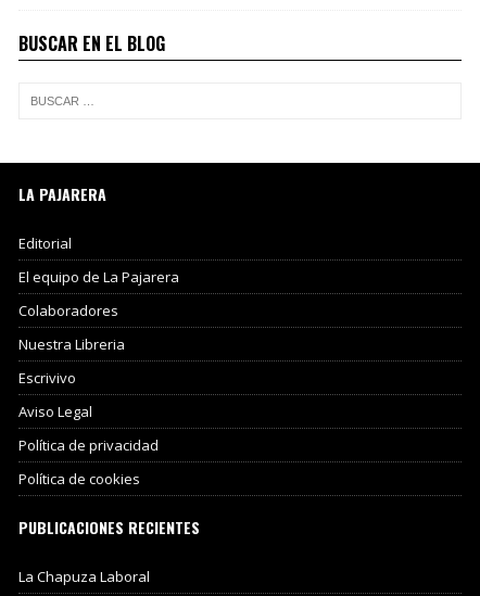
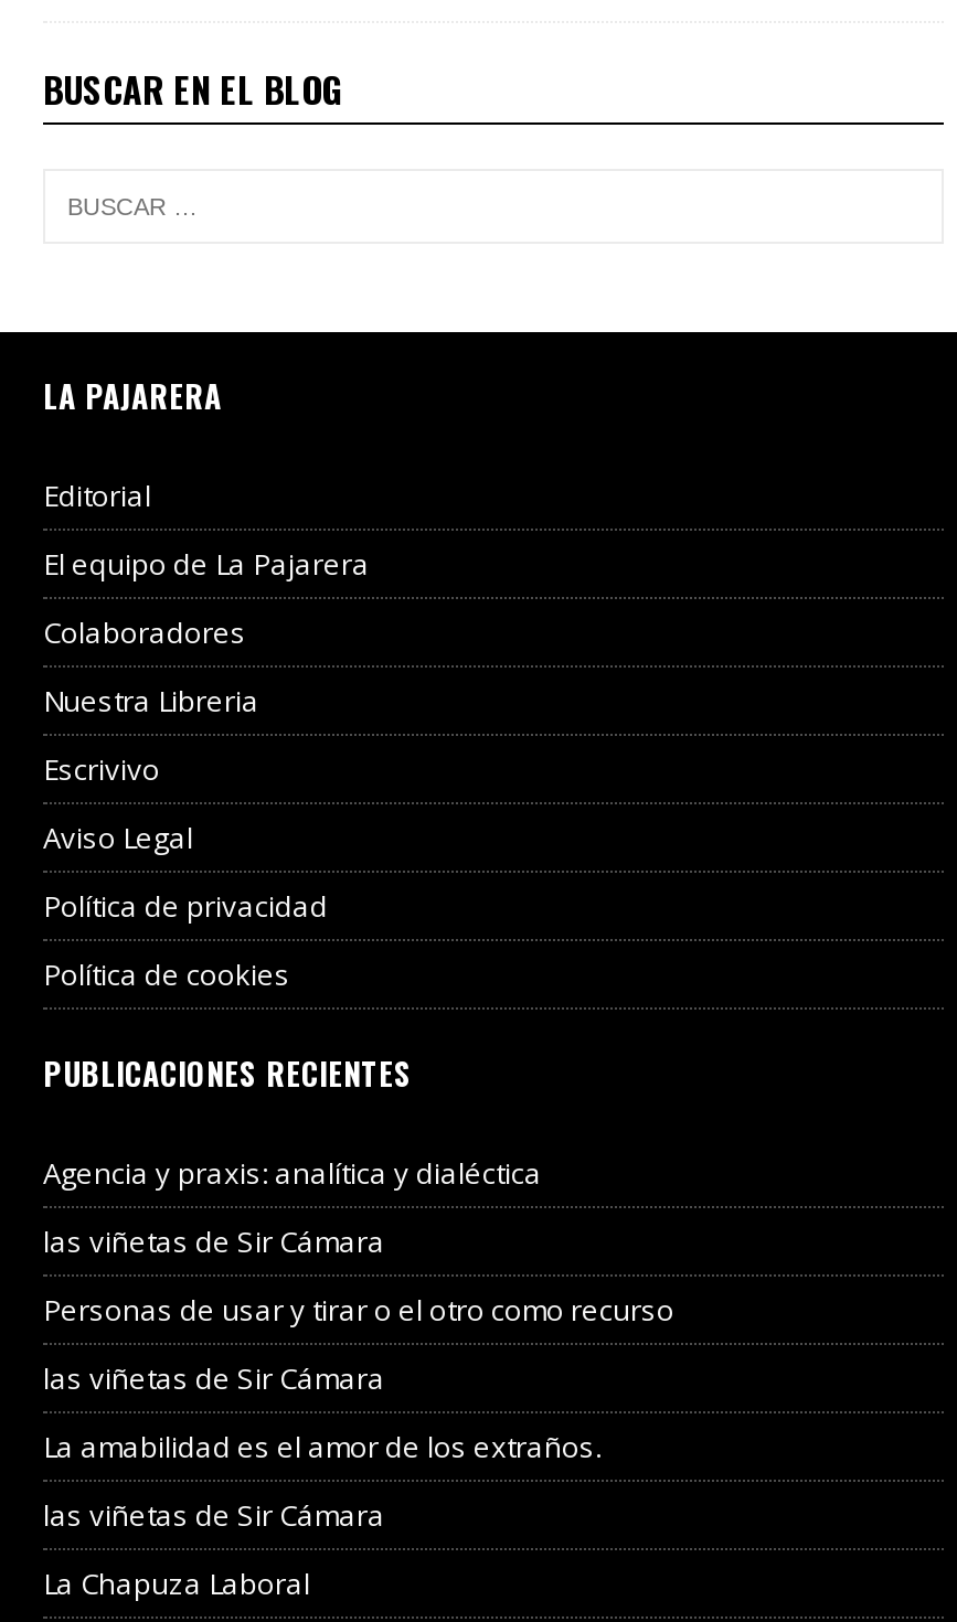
none -> [43,1154,674,1535] Agencia y praxis: analítica y dialéctica | las viñetas de Sir Cámara | Personas de usar y tirar o el otro como recurso | las viñetas de Sir Cámara | La amabilidad es el amor de los extraños. | las viñetas de Sir Cámara

